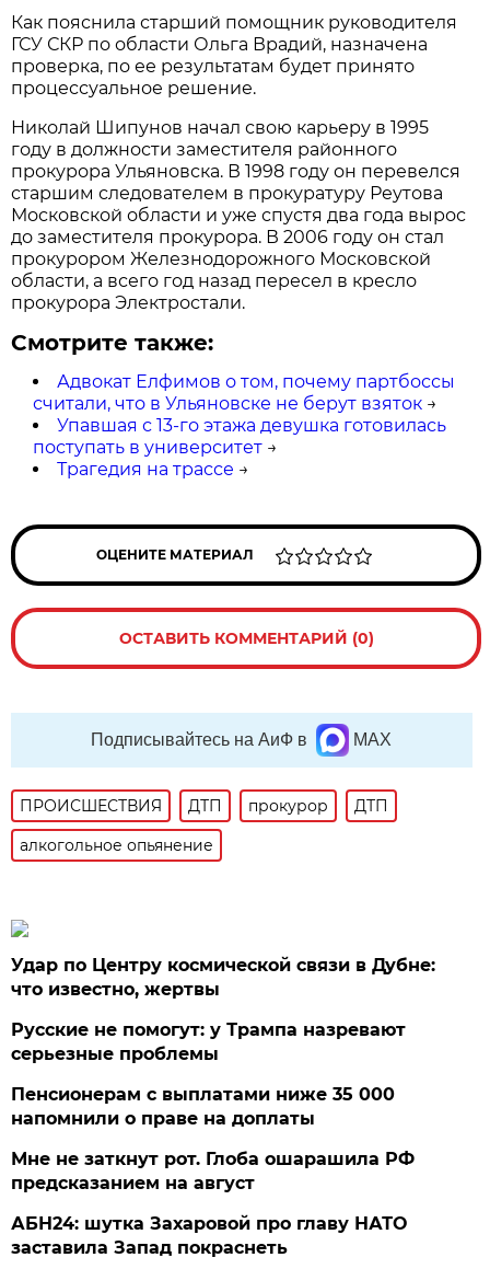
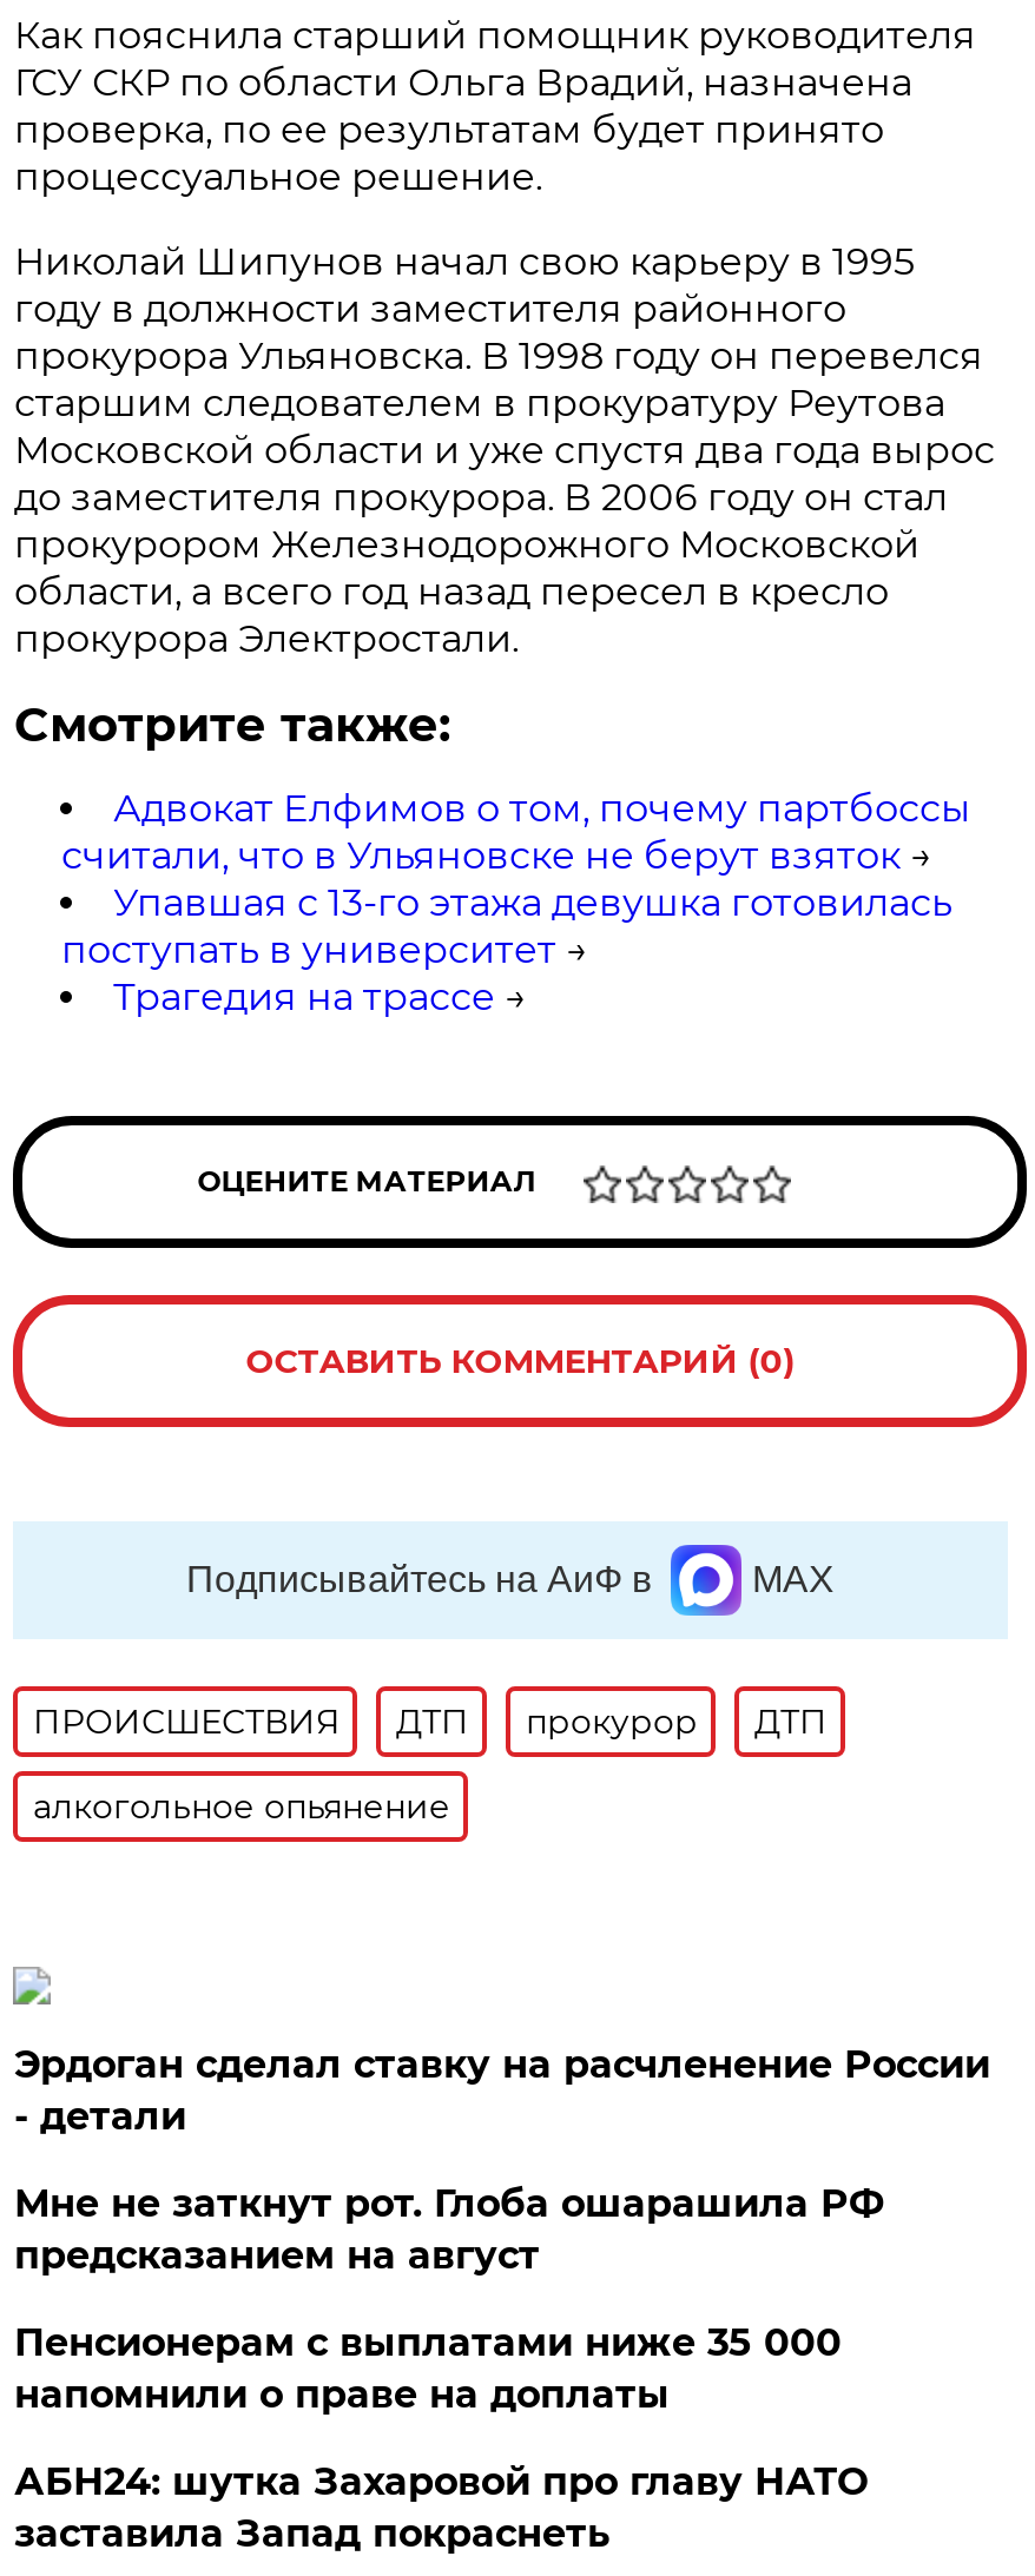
[11,955,436,1000] Удар по Центру космической связи в Дубне: | что известно, жертвы -> [14,2042,990,2139] Эрдоган сделал ставку на расчленение России | - детали
[11,1019,406,1064] Русские не помогут: у Трампа назревают | серьезные проблемы -> none
moved [11,1148,415,1193] -> [14,2181,884,2278]: Мне не заткнут рот. Глоба ошарашила РФ | предсказанием на август

